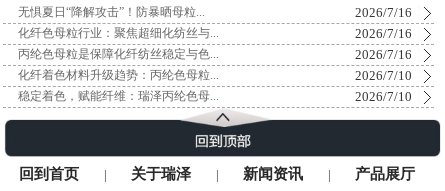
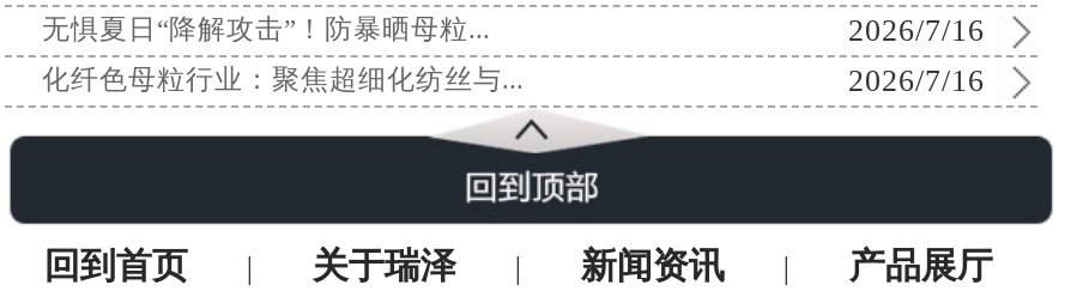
[18,47,412,104] 丙纶色母粒是保障化纤纺丝稳定与色... | 2026/7/16 | 化纤着色材料升级趋势：丙纶色母粒... | 2026/7/10 | 稳定着色，赋能纤维：瑞泽丙纶色母... | 2026/7/10 -> none

